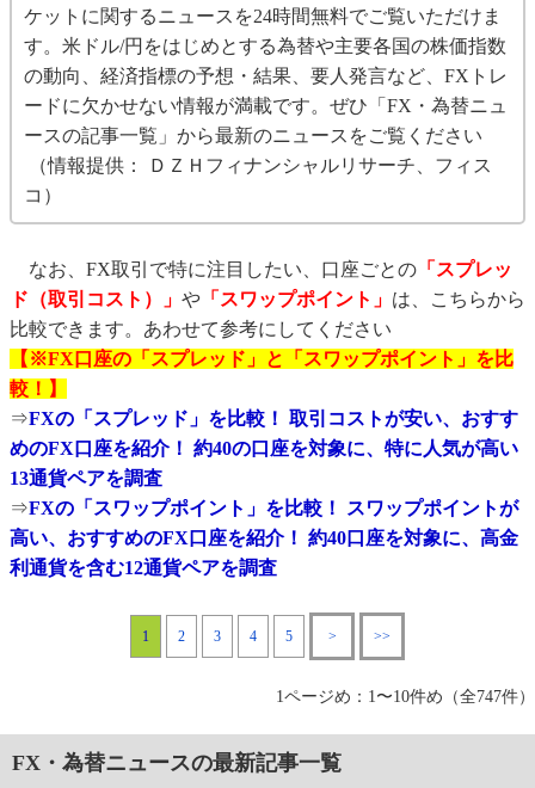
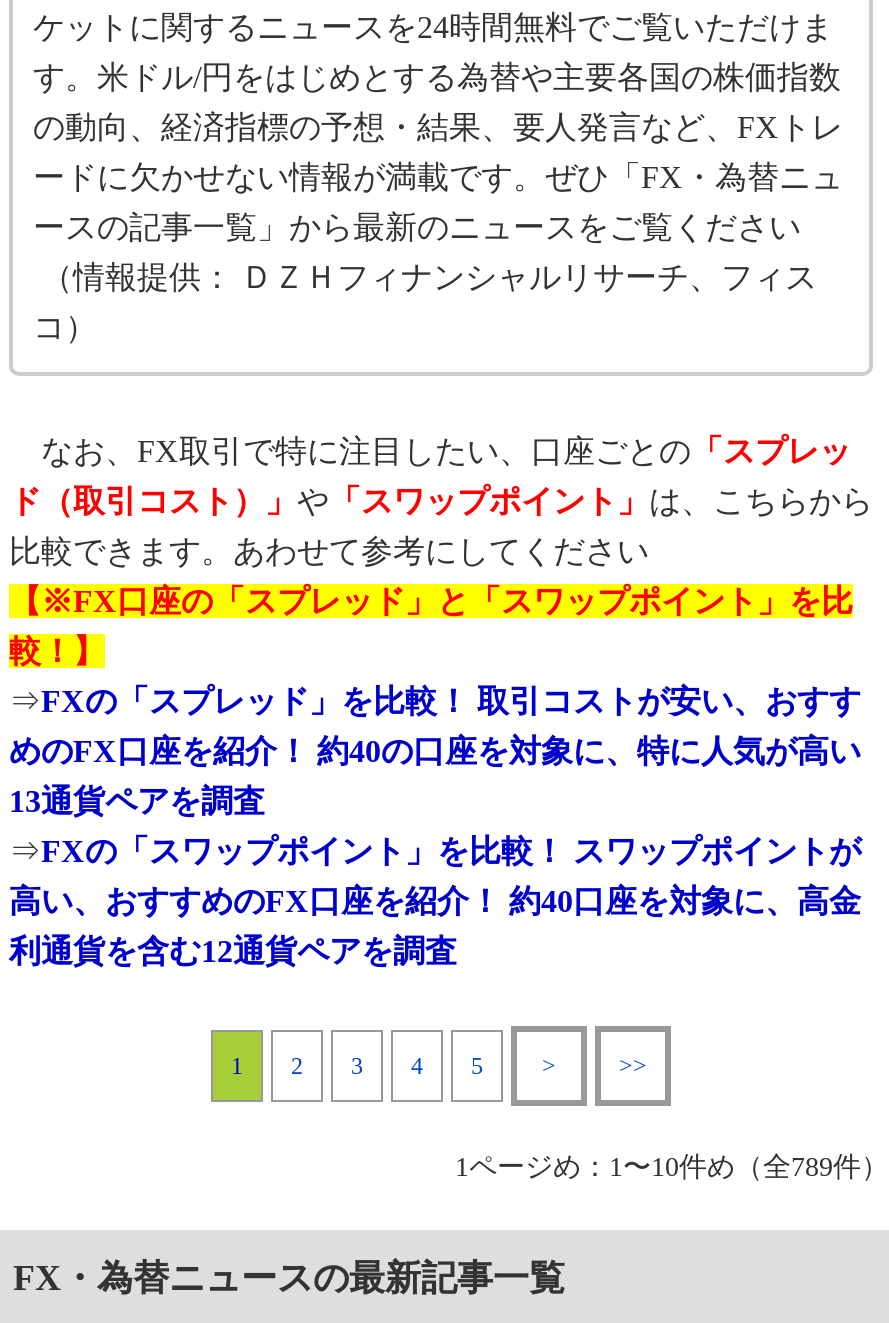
[276,688,535,706] 1ページめ：1〜10件め（全747件） -> [455,1153,889,1183] 1ページめ：1〜10件め（全789件）

